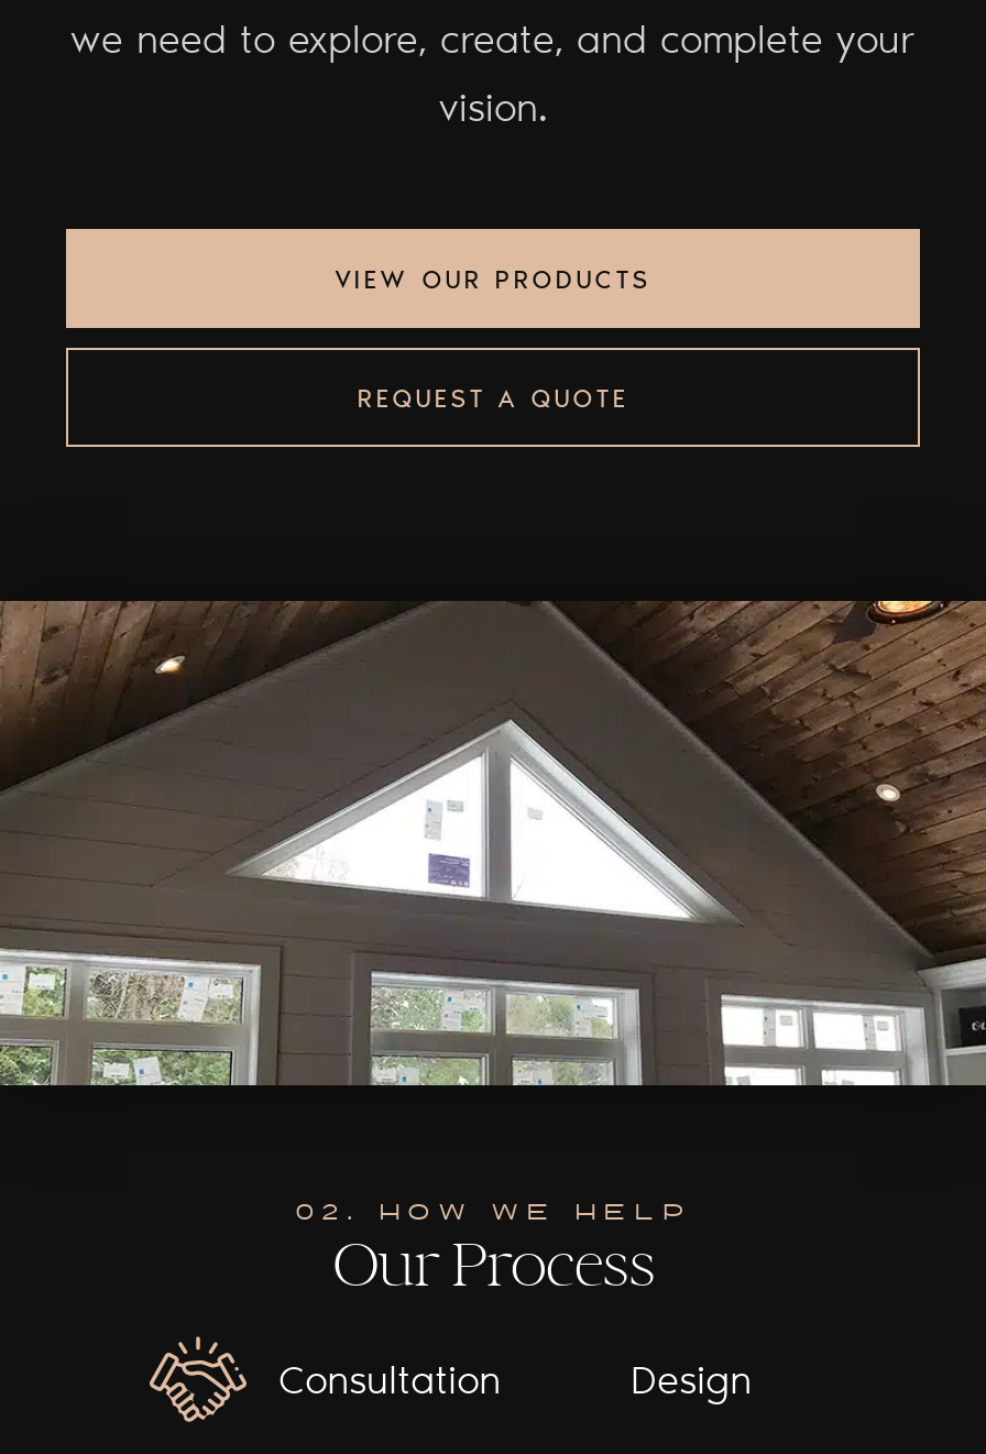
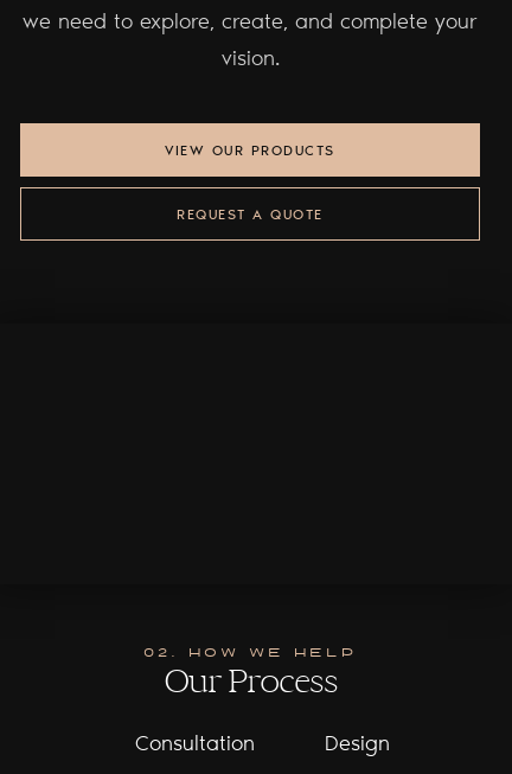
[7,599,979,1087] [image] -> none
[147,1336,249,1424] [image] -> none

